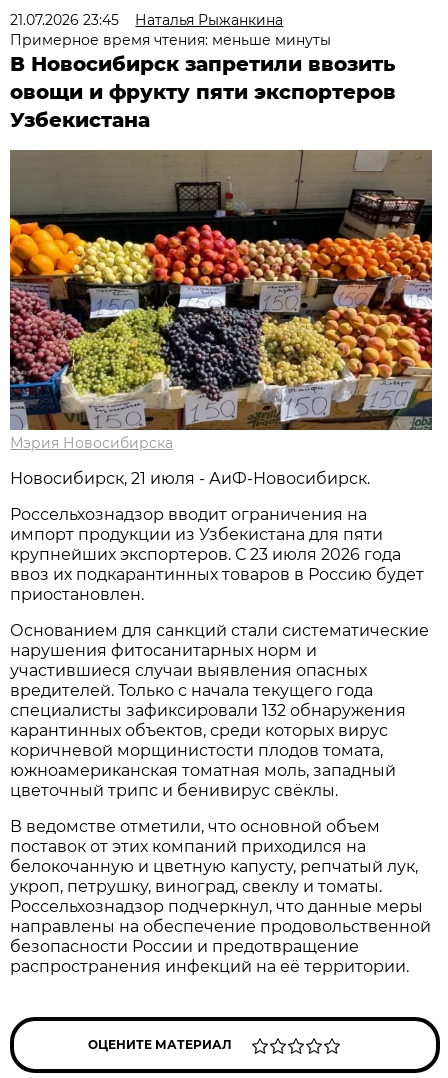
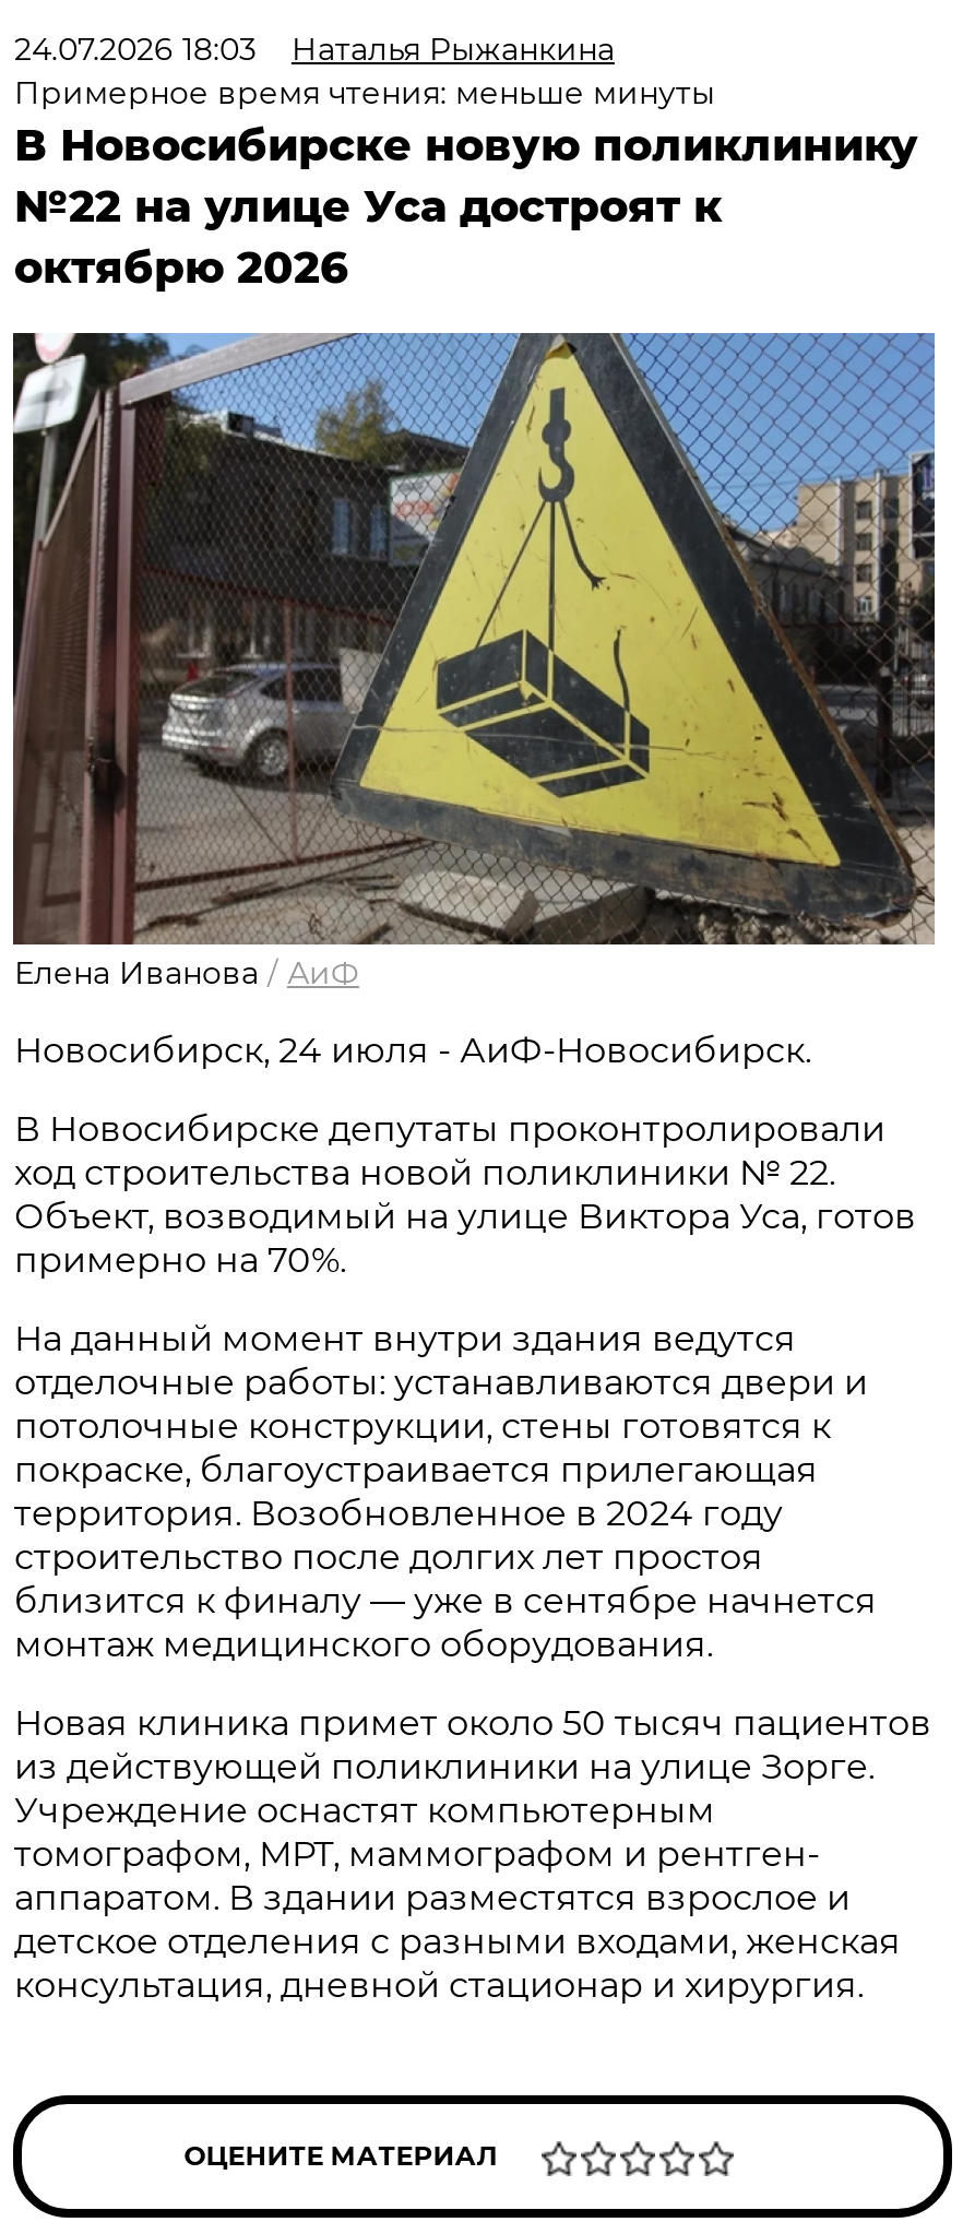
[10,11,283,29] 21.07.2026 23:45 Наталья Рыжанкина -> [14,29,614,69] 24.07.2026 18:03 Наталья Рыжанкина
[10,52,396,132] В Новосибирск запретили ввозить | овощи и фрукту пяти экспортеров | Узбекистана -> [14,119,918,293] В Новосибирске новую поликлинику | №22 на улице Уса достроят к | октябрю 2026
[9,149,433,452] [image] | Мэрия Новосибирска -> [11,331,937,992] [image] | Елена Иванова / АиФ
[10,469,370,488] Новосибирск, 21 июля - АиФ-Новосибирск. -> [14,1029,811,1071] Новосибирск, 24 июля - АиФ-Новосибирск.
[10,505,424,604] Россельхознадзор вводит ограничения на | импорт продукции из Узбекистана для пяти | крупнейших экспортеров. С 23 июля 2026 года | ввоз их подкарантинных товаров в Россию будет | приостановлен. -> [14,1108,916,1281] В Новосибирске депутаты проконтролировали | ход строительства новой поликлиники № 22. | Объект, возводимый на улице Виктора Уса, готов | примерно на 70%.
[10,621,429,800] Основанием для санкций стали систематические | нарушения фитосанитарных норм и | участившиеся случаи выявления опасных | вредителей. Только с начала текущего года | специалисты зафиксировали 132 обнаружения | карантинных объектов, среди которых вирус | коричневой морщинистости плодов томата, | южноамериканская томатная моль, западный | цветочный трипс и бенивирус свёклы. -> [14,1318,877,1665] На данный момент внутри здания ведутся | отделочные работы: устанавливаются двери и | потолочные конструкции, стены готовятся к | покраске, благоустраивается прилегающая | территория. Возобновленное в 2024 году | строительство после долгих лет простоя | близится к финалу — уже в сентябре начнется | монтаж медицинского оборудования.
[10,817,431,976] В ведомстве отметили, что основной объем | поставок от этих компаний приходился на | белокочанную и цветную капусту, репчатый лук, | укроп, петрушку, виноград, свеклу и томаты. | Россельхознадзор подчеркнул, что данные меры | направлены на обеспечение продовольственной | безопасности России и предотвращение | распространения инфекций на её территории. -> [14,1702,931,2006] Новая клиника примет около 50 тысяч пациентов | из действующей поликлиники на улице Зорге. | Учреждение оснастят компьютерным | томографом, МРТ, маммографом и рентген- | аппаратом. В здании разместятся взрослое и | детское отделения с разными входами, женская | консультация, дневной стационар и хирургия.

